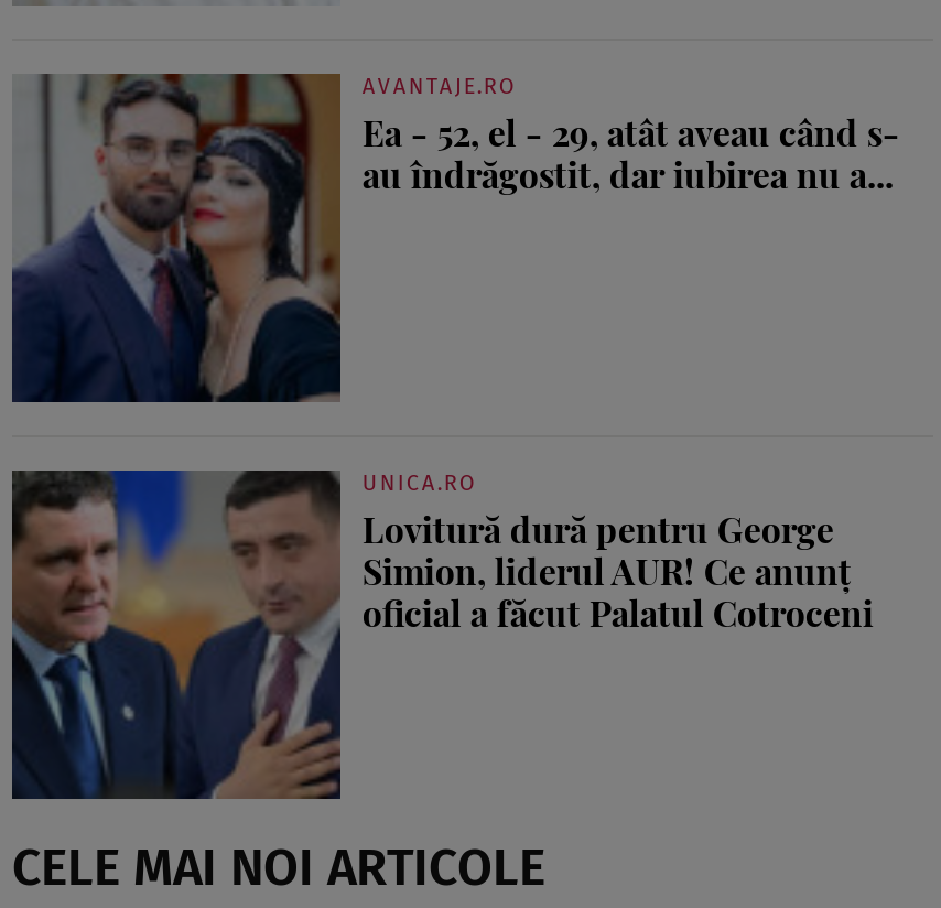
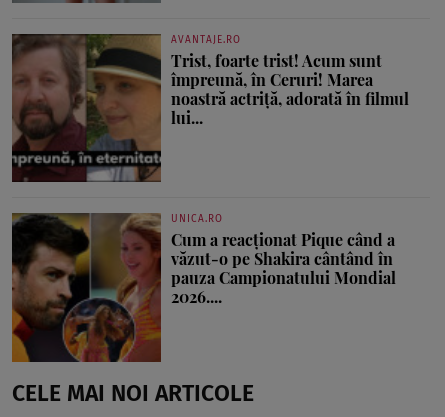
[10,71,900,406] [image] | Ea - 52, el - 29, atât aveau când s- | au îndrăgostit, dar iubirea nu a... -> [11,33,409,183] [image] | Trist, foarte trist! Acum sunt | împreună, în Ceruri! Marea | noastră actriță, adorată în filmul | lui...
[10,467,873,802] [image] | Lovitură dură pentru George | Simion, liderul AUR! Ce anunț | oficial a făcut Palatul Cotroceni -> [11,212,396,363] [image] | Cum a reacționat Pique când a | văzut-o pe Shakira cântând în | pauza Campionatului Mondial | 2026....

